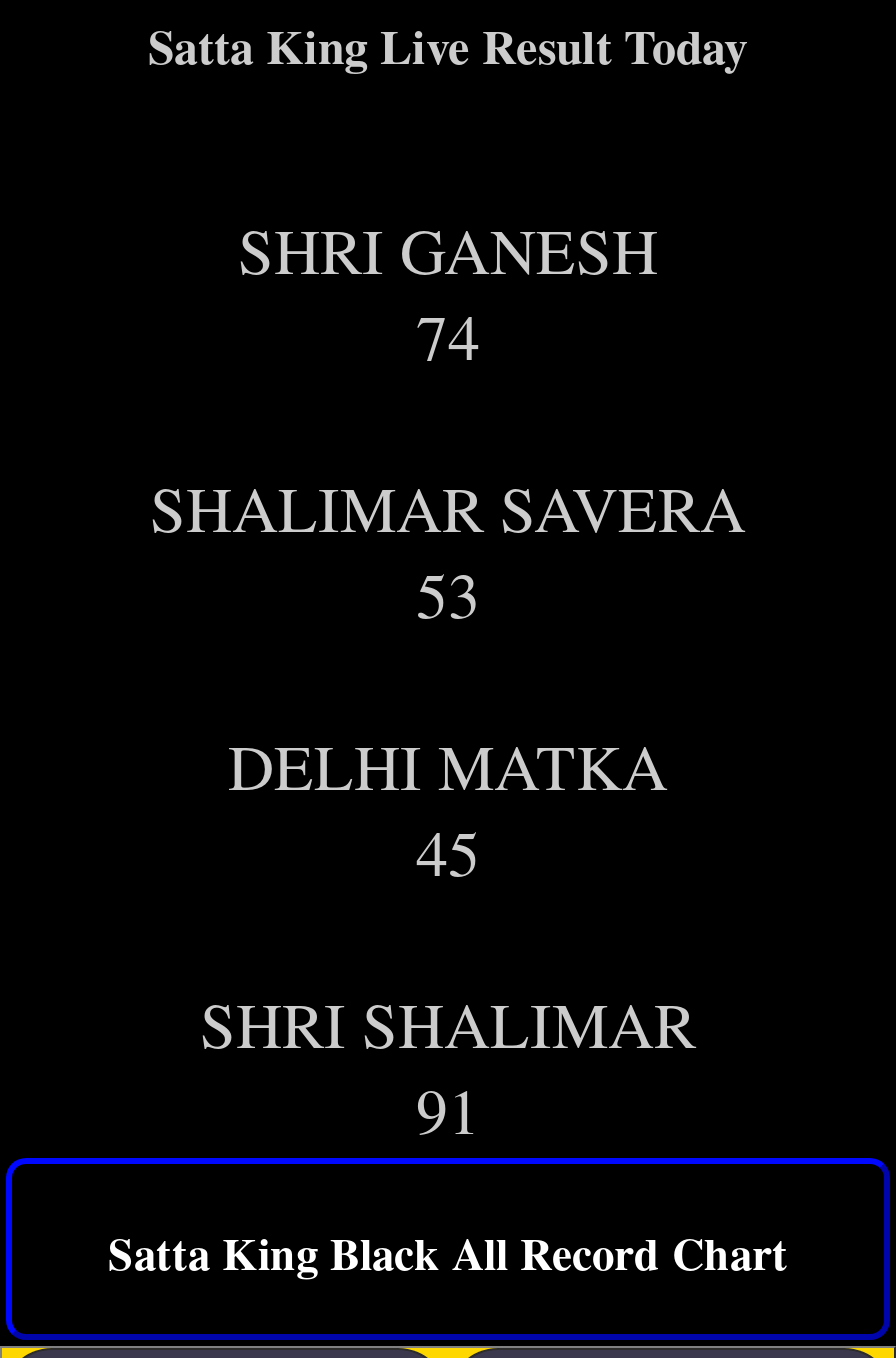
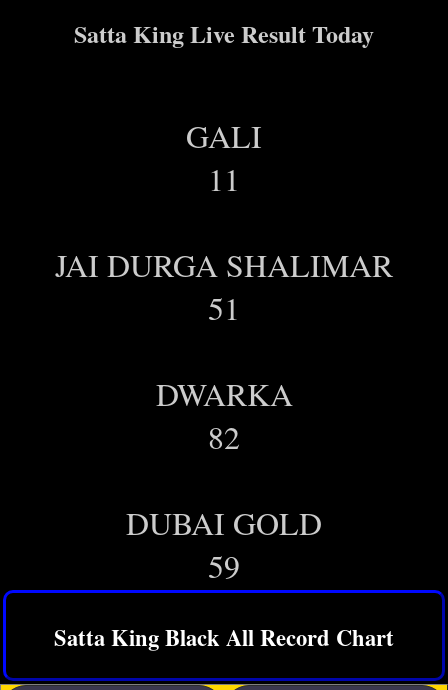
[238,205,658,377] SHRI GANESH | 74 -> [186,113,262,199] GALI | 11
[150,463,746,635] SHALIMAR SAVERA | 53 -> [55,242,393,328] JAI DURGA SHALIMAR | 51
[228,721,668,893] DELHI MATKA | 45 -> [155,371,292,457] DWARKA | 82
[200,979,696,1151] SHRI SHALIMAR | 91 -> [126,500,322,586] DUBAI GOLD | 59

